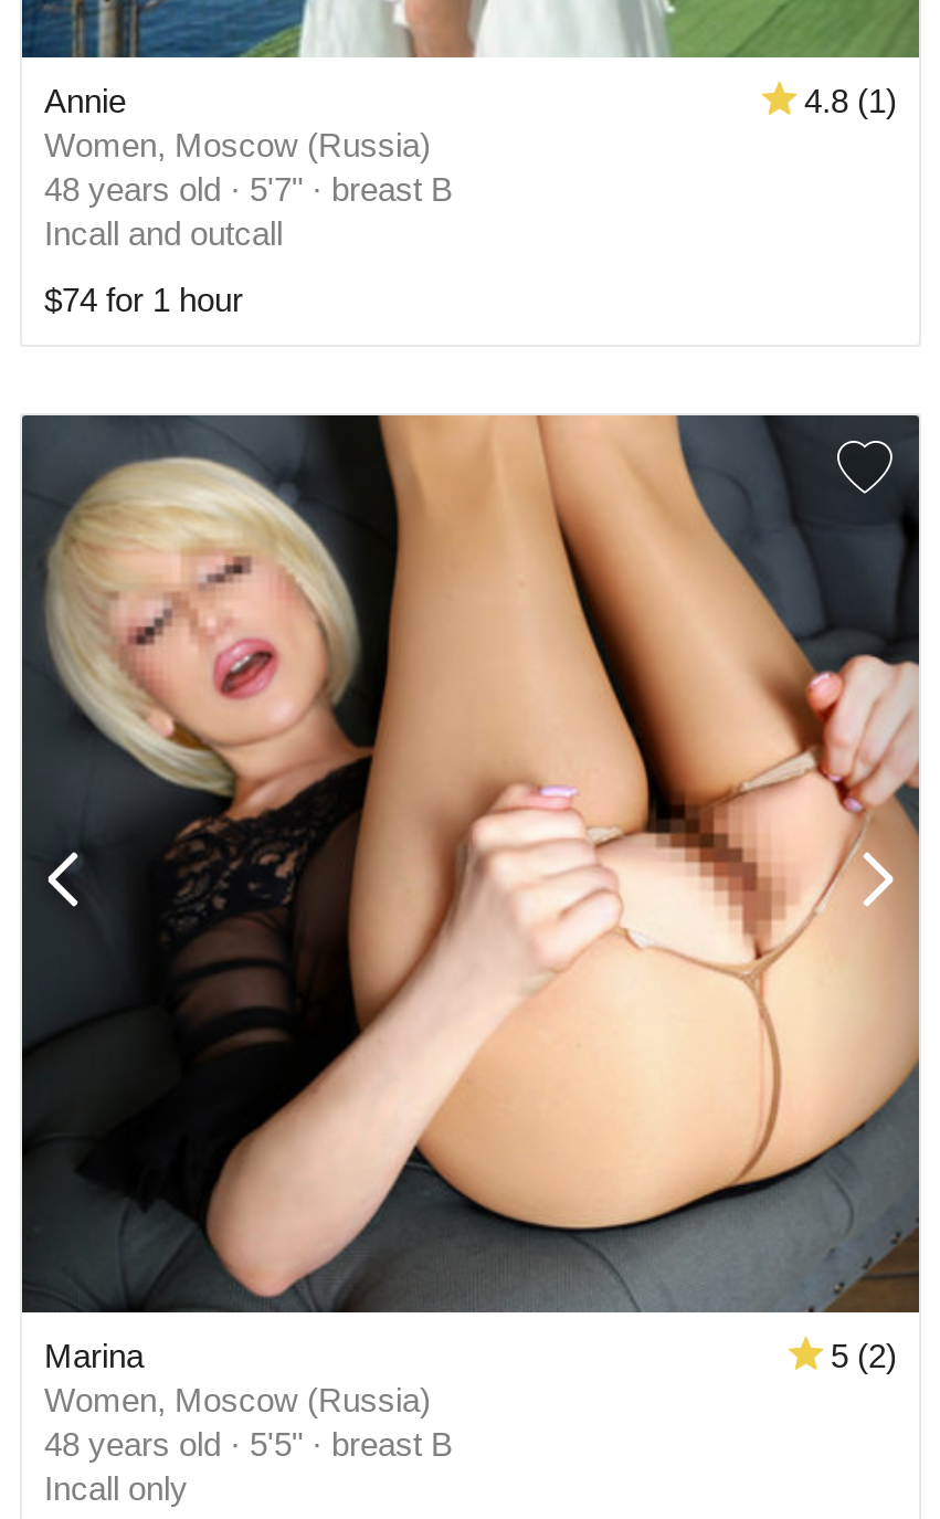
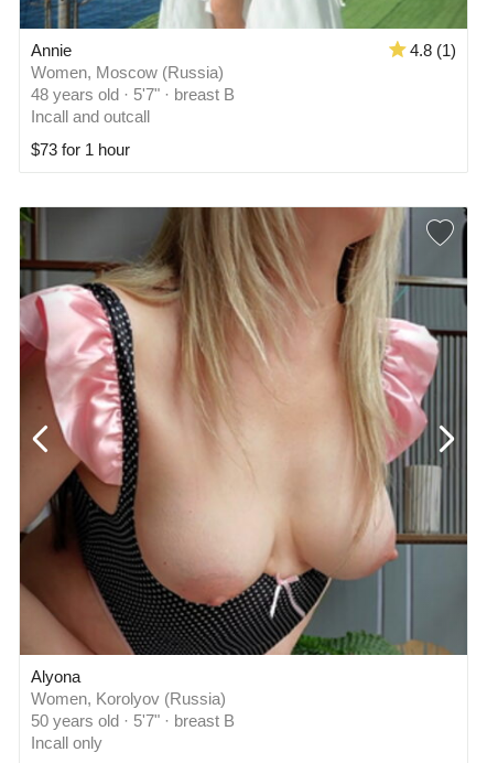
[44,281,243,318] $74 for 1 hour -> [31,140,130,159] $73 for 1 hour
[20,413,921,1463] [image] | Marina | 5 (2) | Women, Moscow (Russia) | 48 years old · 5'5" · breast B -> [19,206,468,730] [image] | Alyona | Women, Korolyov (Russia) | 50 years old · 5'7" · breast B

